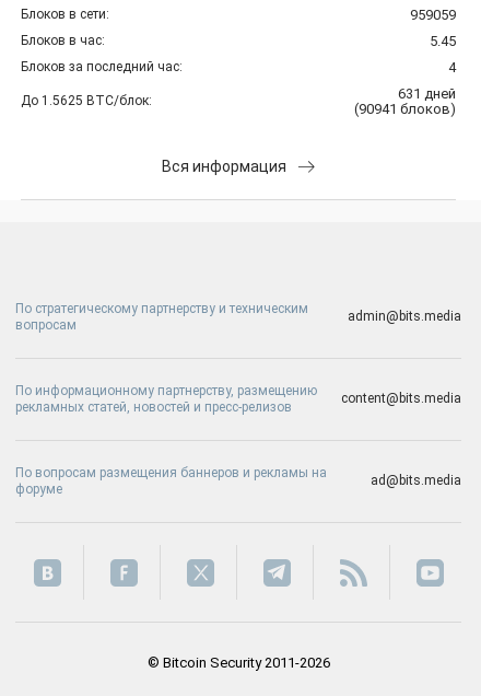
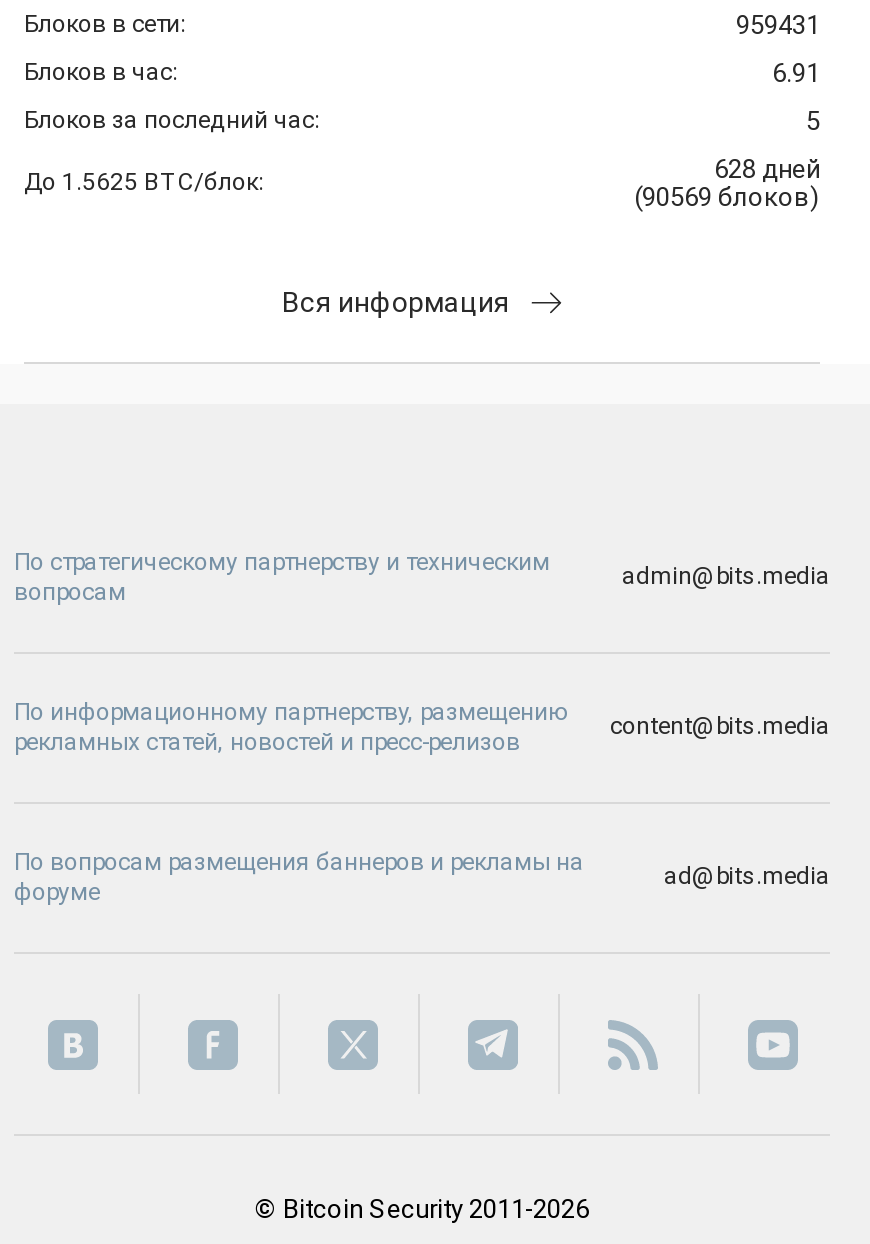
[410,7,456,23] 959059 -> [736,10,820,40] 959431
[430,33,456,49] 5.45 -> [772,58,820,88] 6.91
[448,59,456,76] 4 -> [806,106,820,136] 5
[398,85,456,102] 631 дней -> [714,154,820,184] 628 дней
[354,101,456,117] (90941 блоков) -> [634,182,820,212] (90569 блоков)

